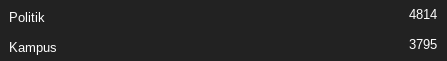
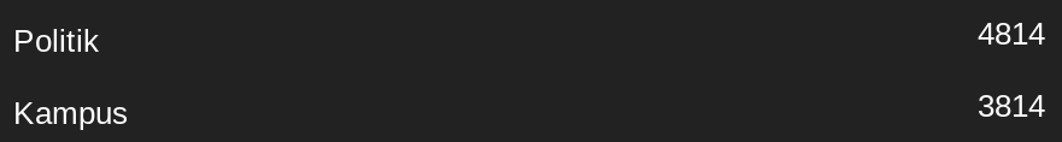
[409,37,437,52] 3795 -> [978,88,1045,124] 3814

